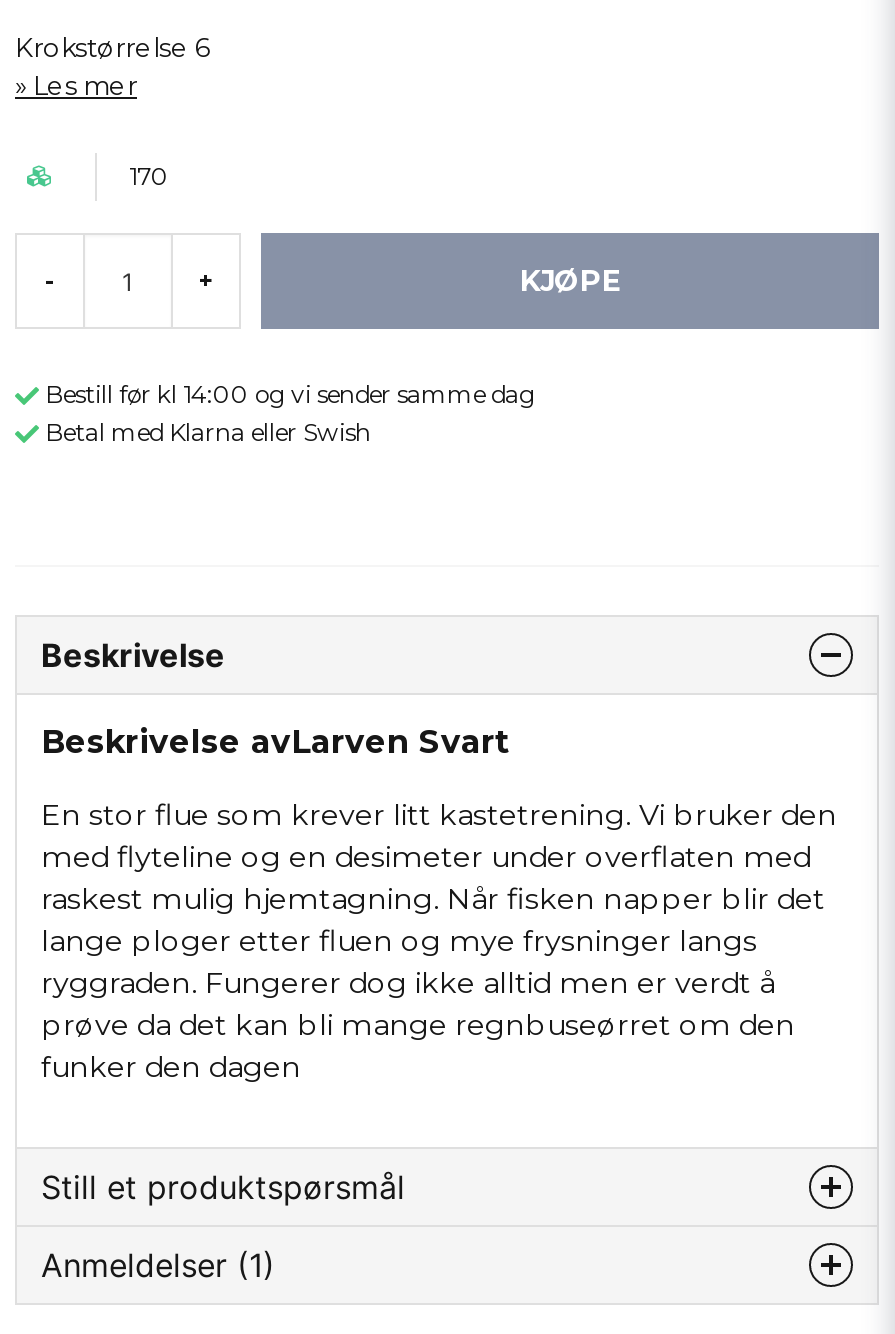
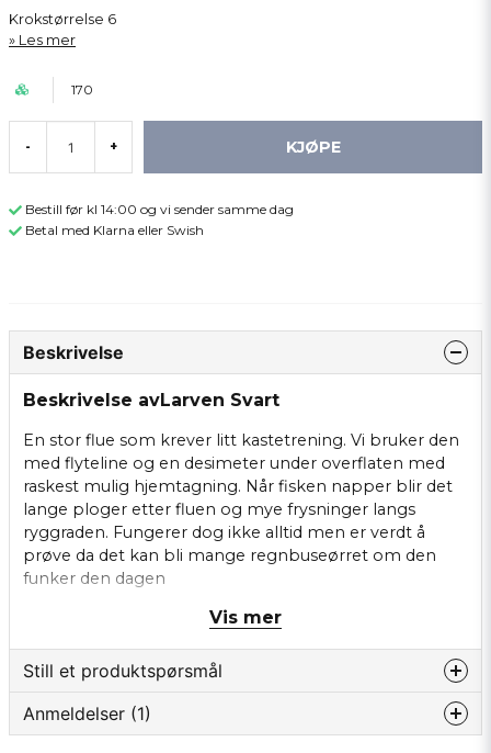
none -> [209,607,282,628] Vis mer

